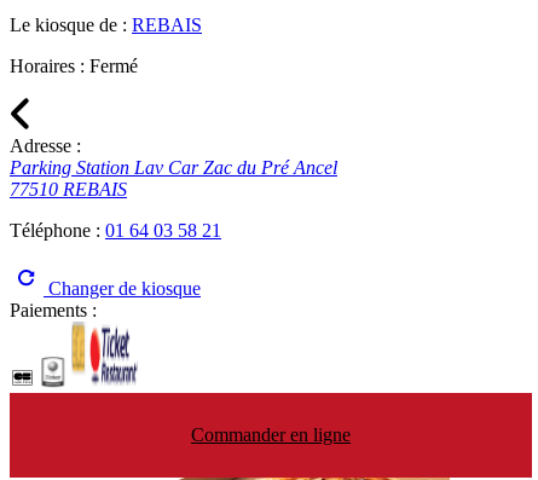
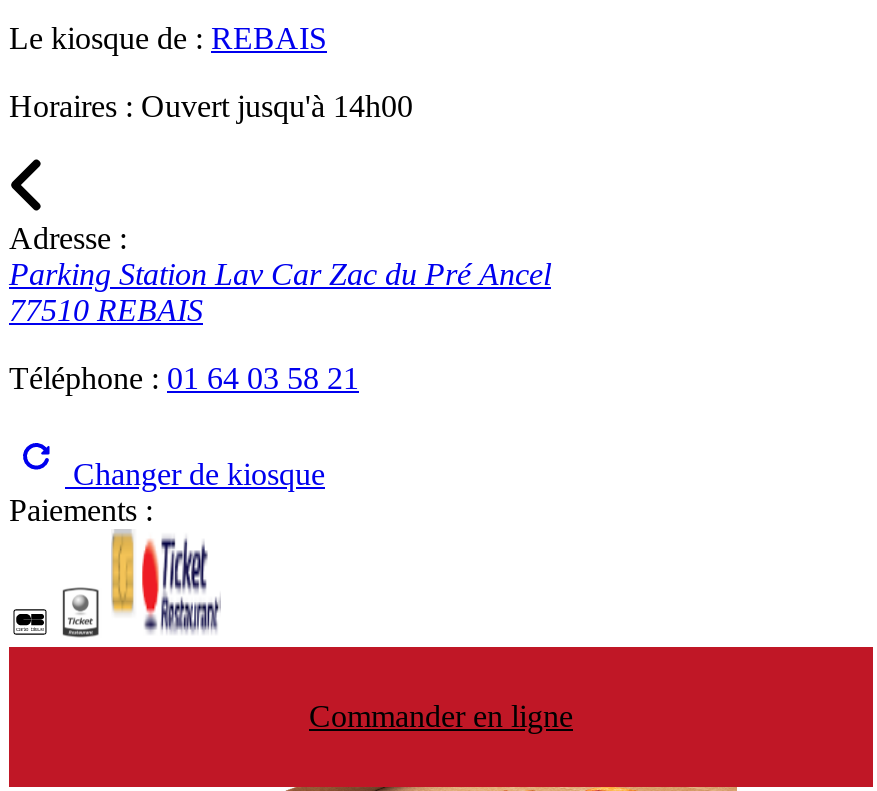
[10,56,138,76] Horaires : Fermé -> [9,89,413,123] Horaires : Ouvert jusqu'à 14h00

